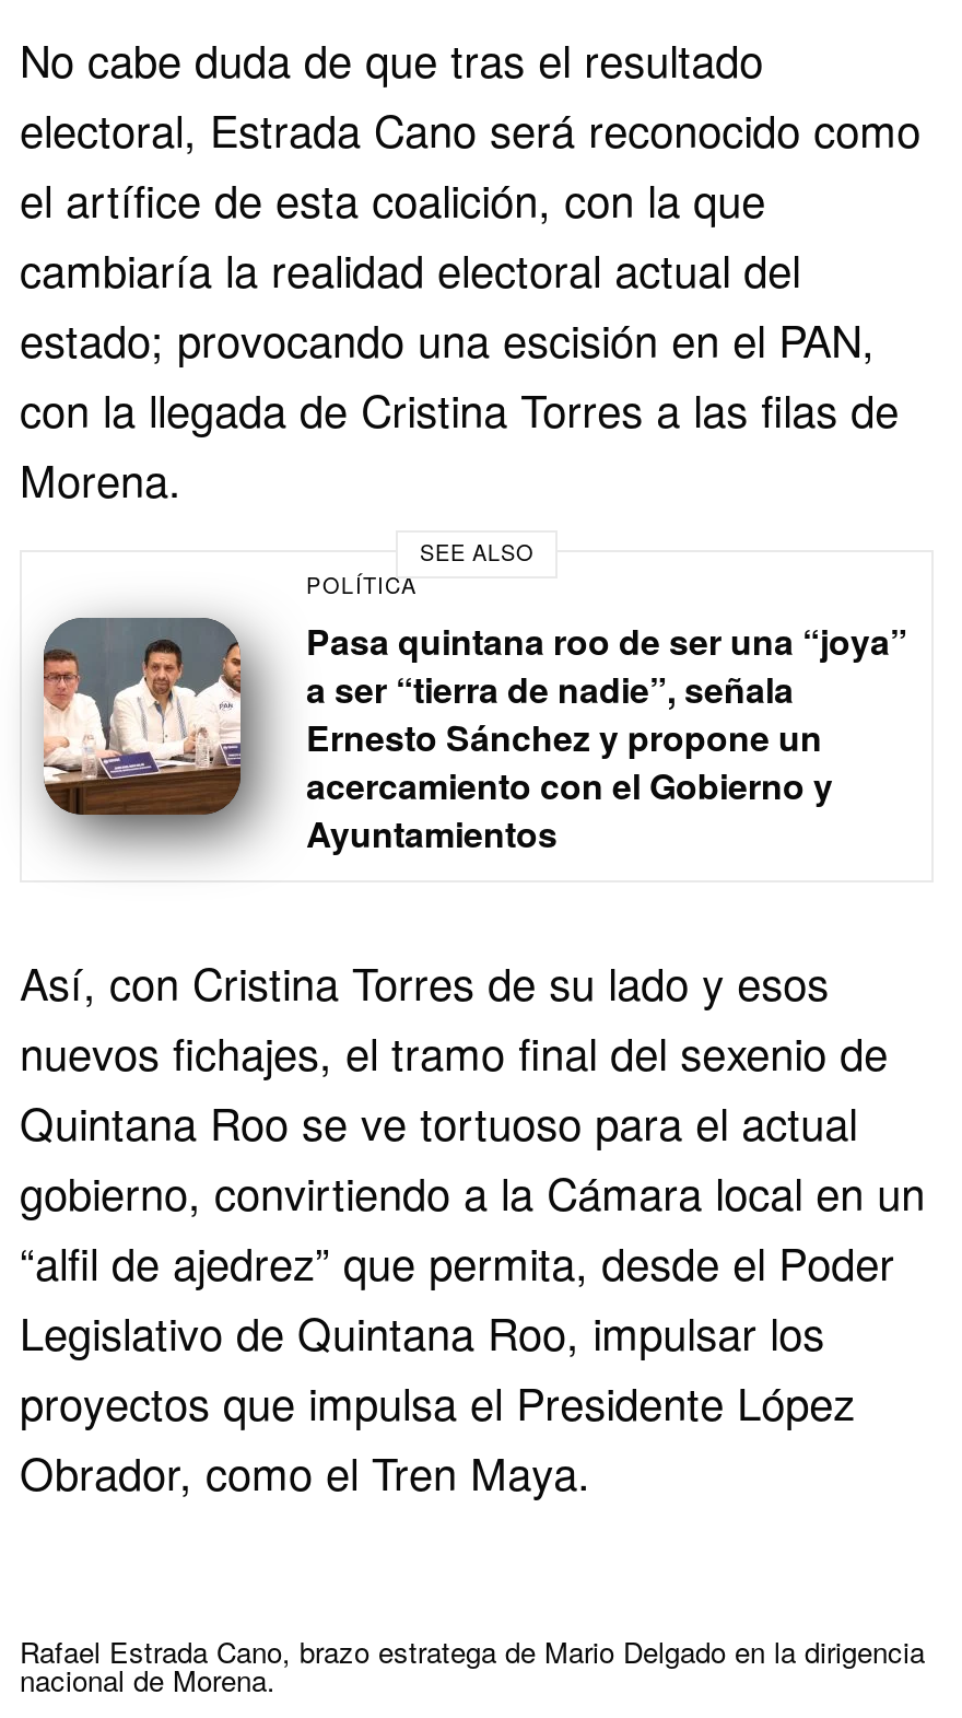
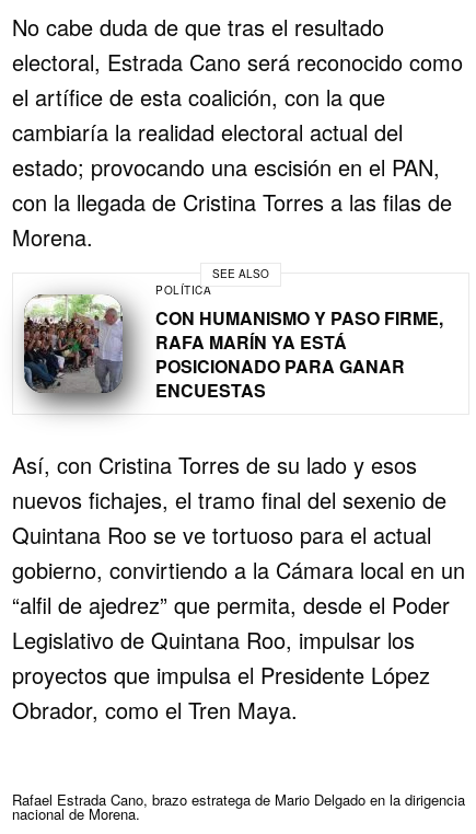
[42,611,907,861] [image] | Pasa quintana roo de ser una “joya” | a ser “tierra de nadie”, señala | Ernesto Sánchez y propone un | acercamiento con el Gobierno y | Ayuntamientos -> [23,292,443,415] [image] | CON HUMANISMO Y PASO FIRME, | RAFA MARÍN YA ESTÁ | POSICIONADO PARA GANAR | ENCUESTAS

